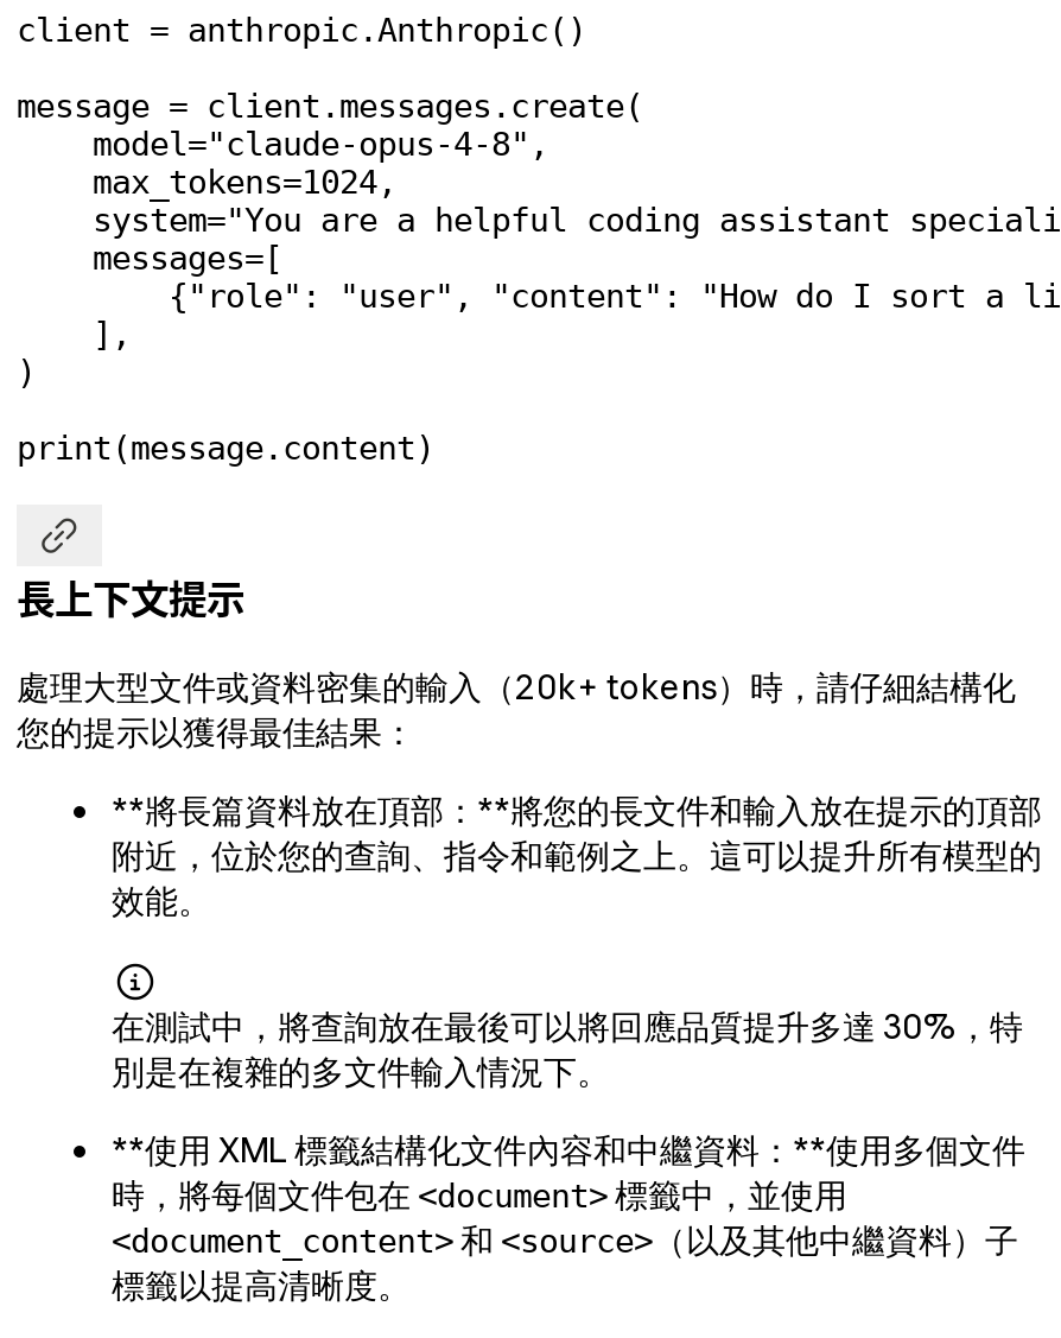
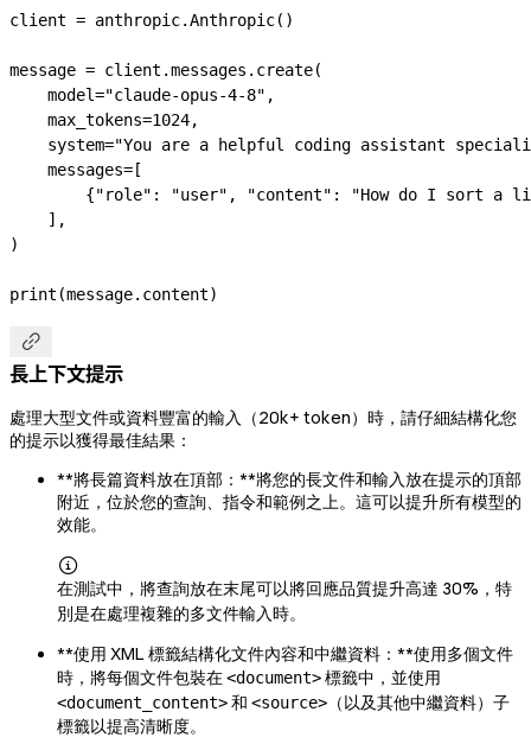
[17,666,1016,753] 處理大型文件或資料密集的輸入（20k+ tokens）時，請仔細結構化 | 您的提示以獲得最佳結果： -> [9,407,517,451] 處理大型文件或資料豐富的輸入（20k+ token）時，請仔細結構化您 | 的提示以獲得最佳結果：
[112,1005,1023,1048] 在測試中，將查詢放在最後可以將回應品質提升多達 30%，特 -> [57,578,512,599] 在測試中，將查詢放在末尾可以將回應品質提升高達 30%，特
[112,1050,610,1093] 別是在複雜的多文件輸入情況下。 -> [57,603,306,624] 別是在處理複雜的多文件輸入時。
[112,1174,847,1216] 時，將每個文件包在<document>標籤中，並使用 -> [57,667,441,688] 時，將每個文件包裝在<document>標籤中，並使用

